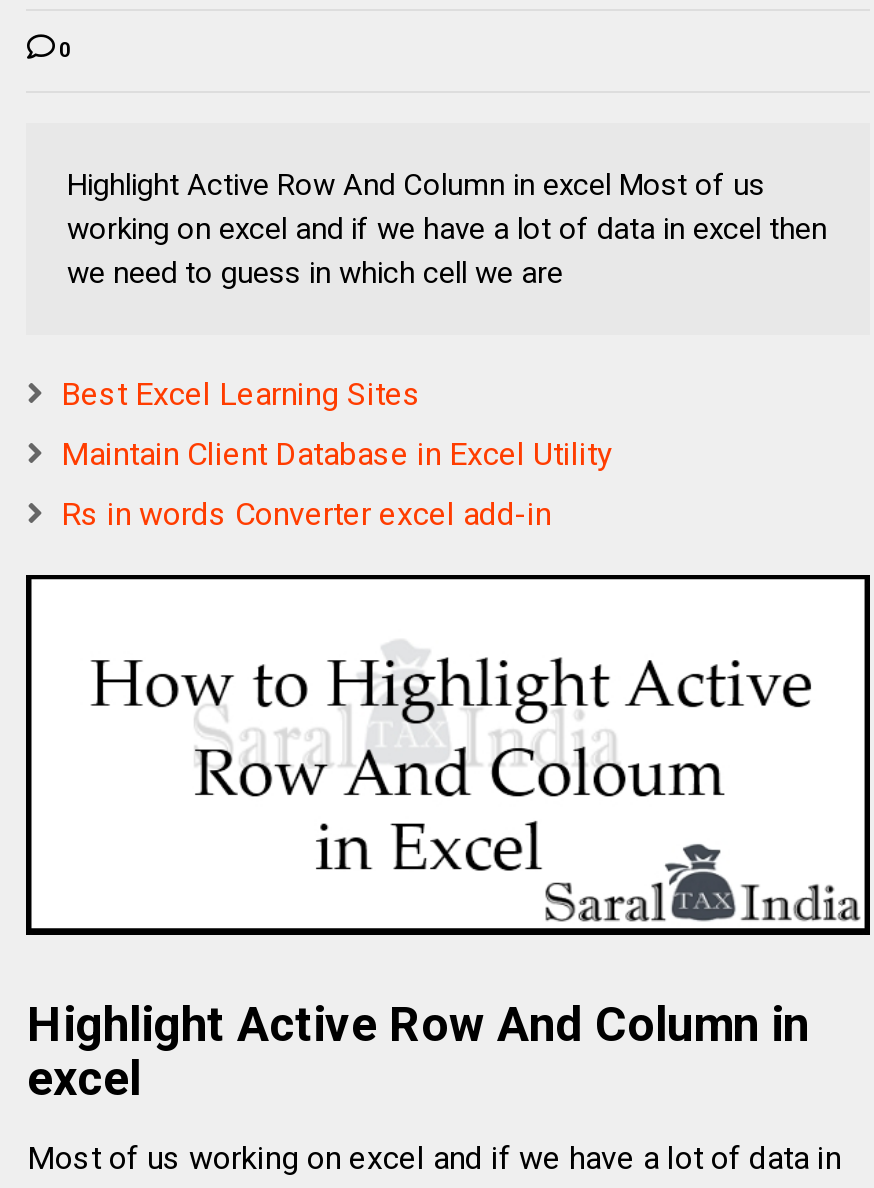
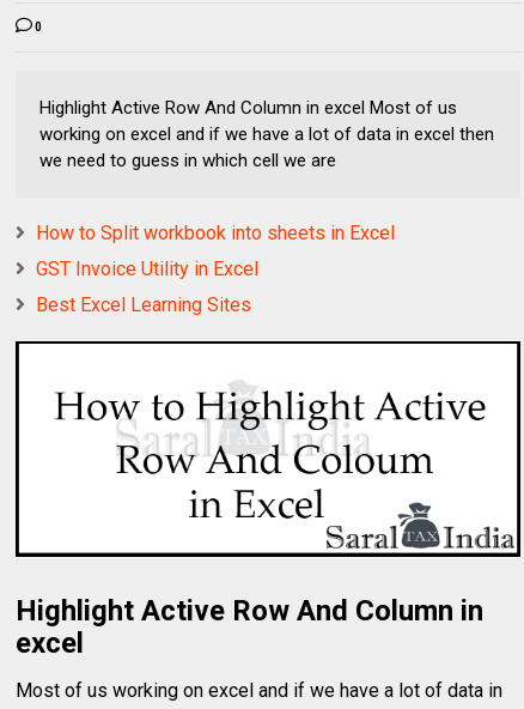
none -> [36,222,395,280] How to Split workbook into sheets in Excel | GST Invoice Utility in Excel
moved [61,375,421,413] -> [36,293,252,316]: Best Excel Learning Sites
[61,435,613,533] Maintain Client Database in Excel Utility | Rs in words Converter excel add-in -> none

